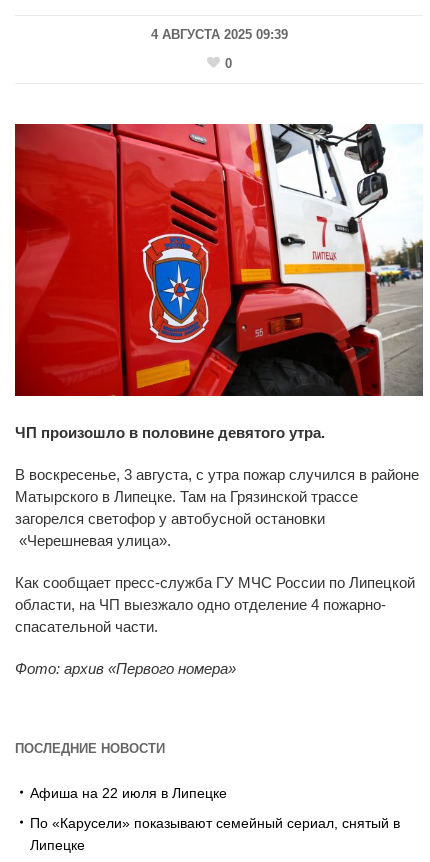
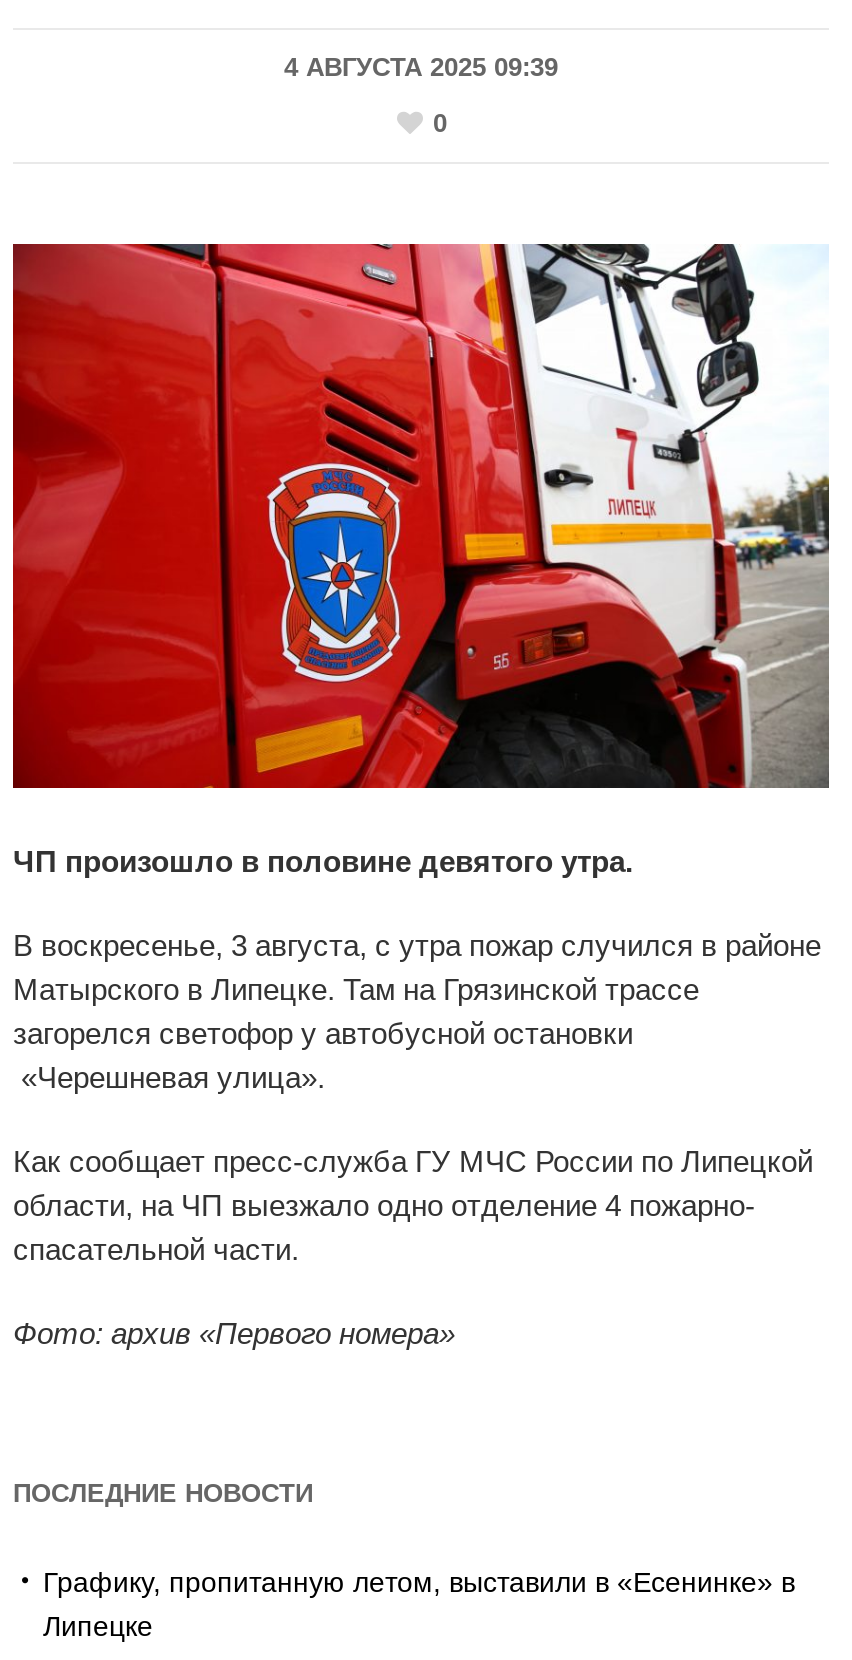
[30,785,400,831] Афиша на 22 июля в Липецке | По «Карусели» показывают семейный сериал, снятый в -> [43,1566,795,1598] Графику, пропитанную летом, выставили в «Есенинке» в

